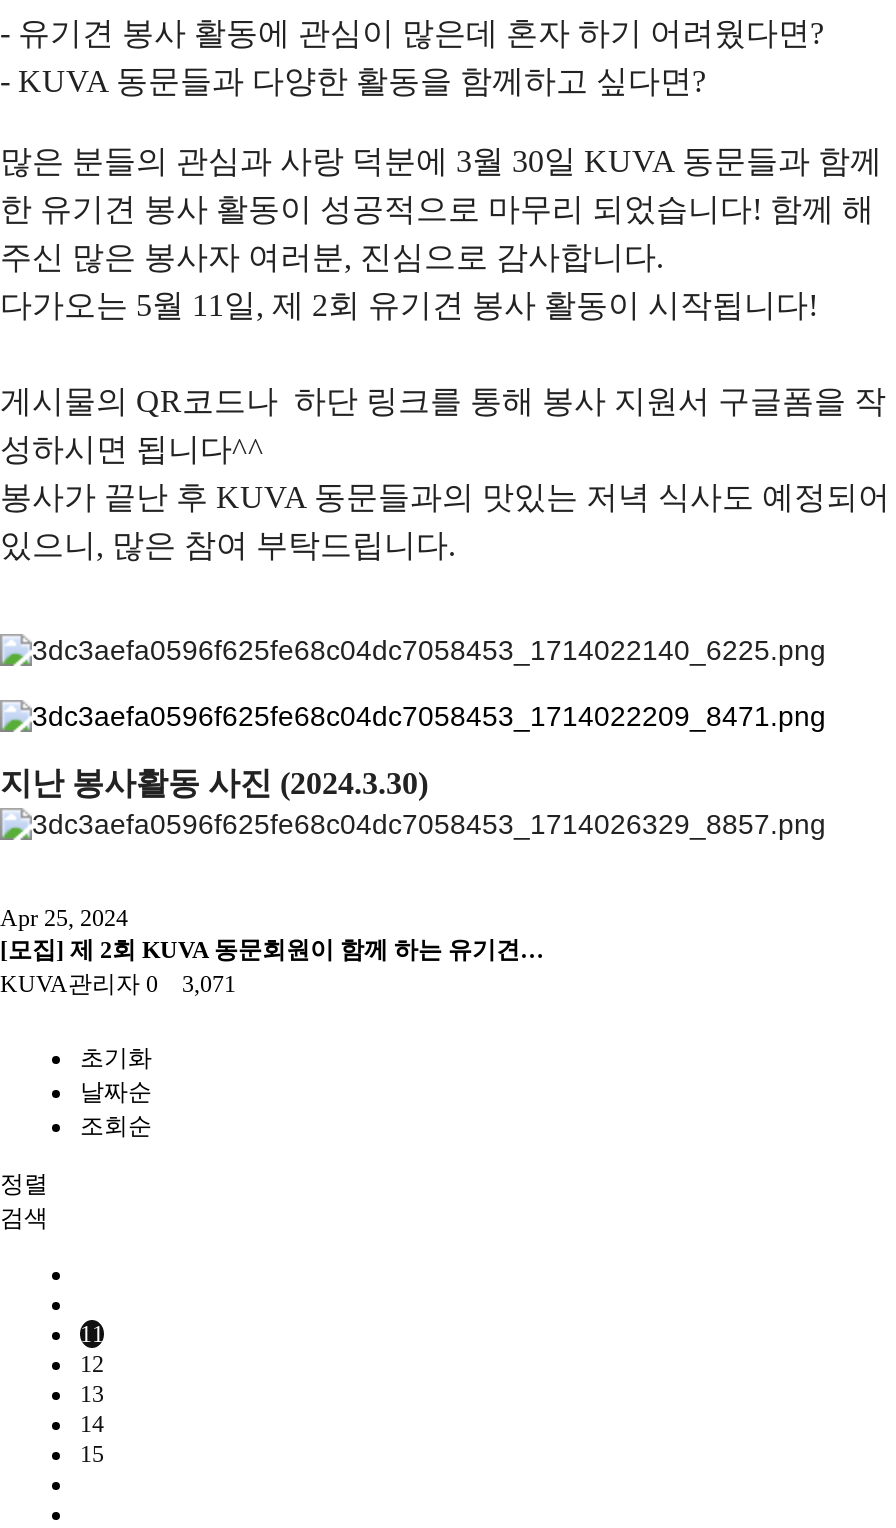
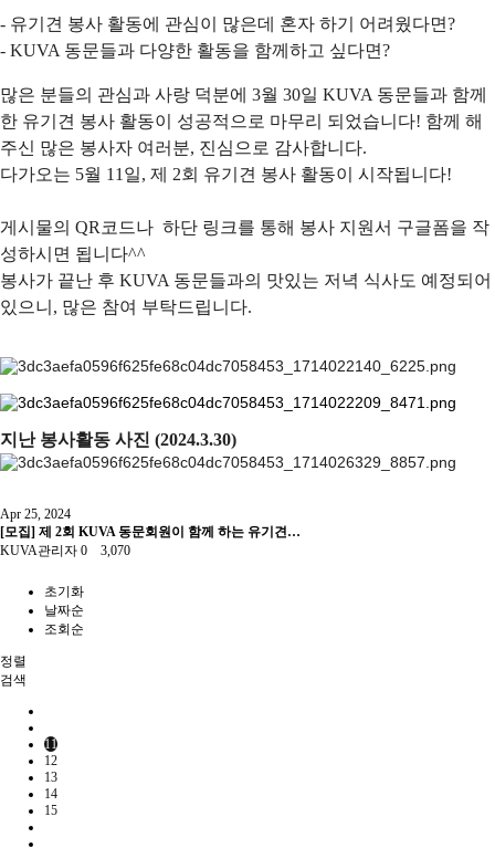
[0,971,236,999] KUVA관리자 0 3,071 -> [0,543,130,558] KUVA관리자 0 3,070

